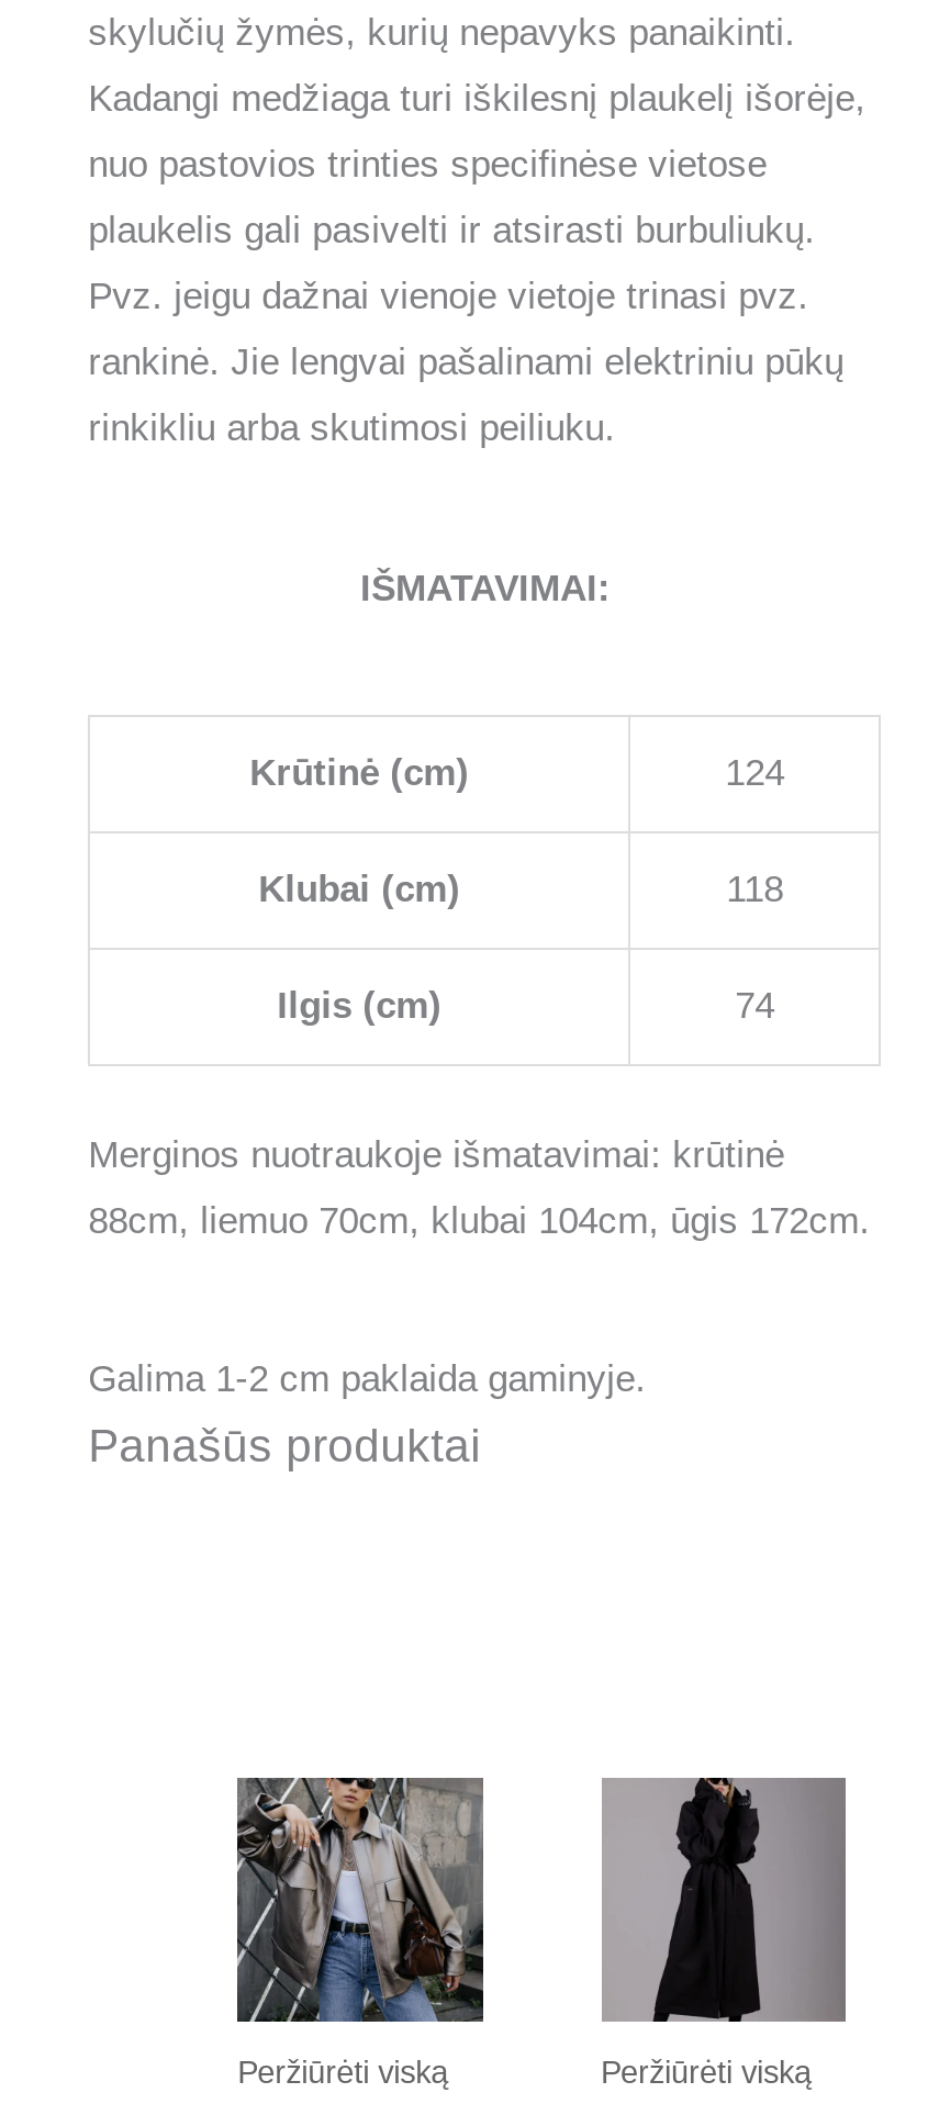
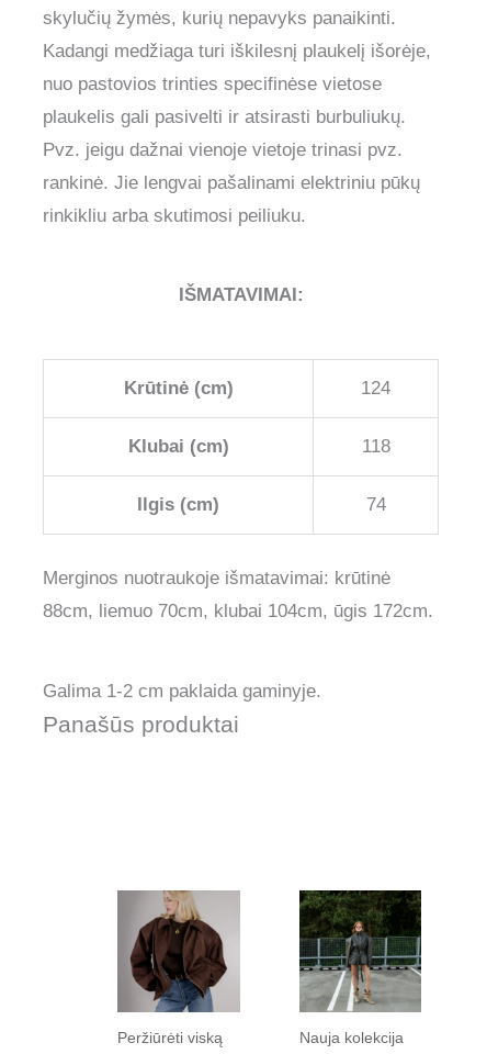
[237,1777,485,2023] [image] -> [117,890,240,1012] [image]
[601,1775,848,2090] [image] | Peržiūrėti viską -> [299,889,422,1046] [image] | Nauja kolekcija

